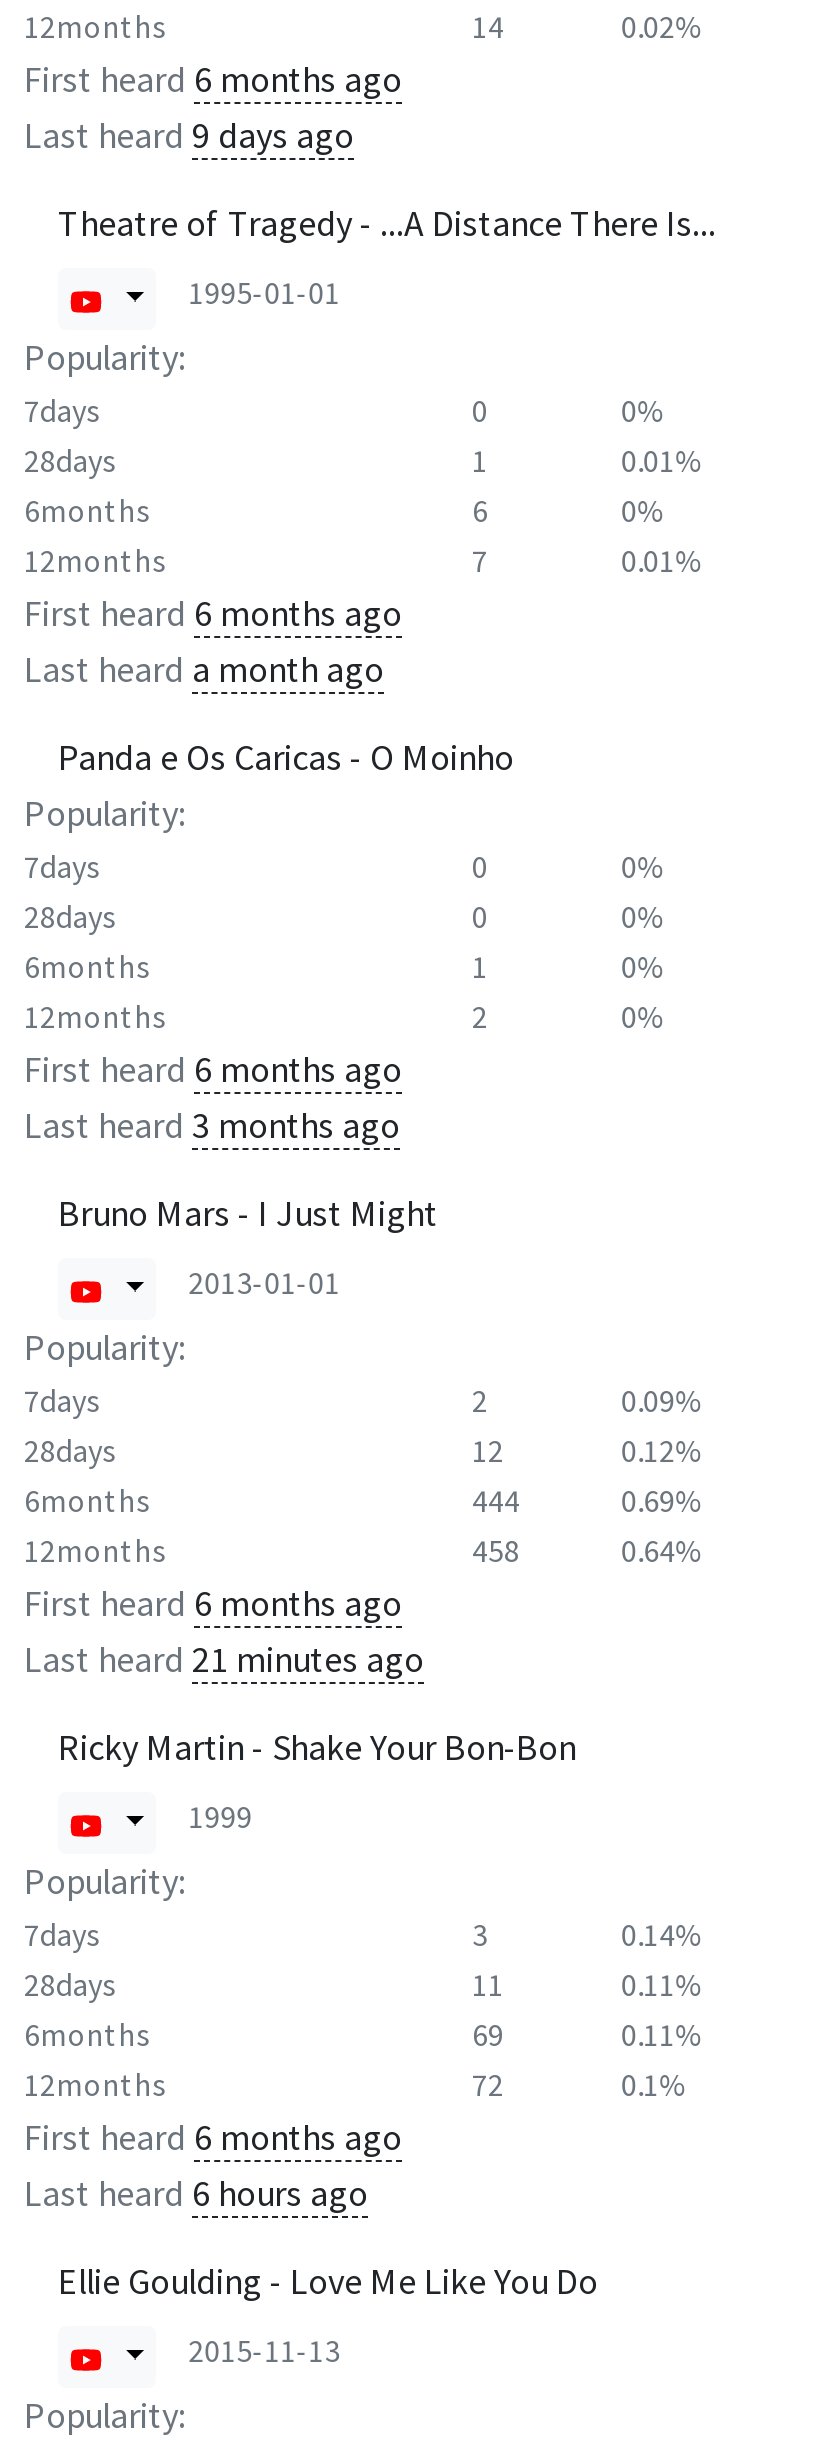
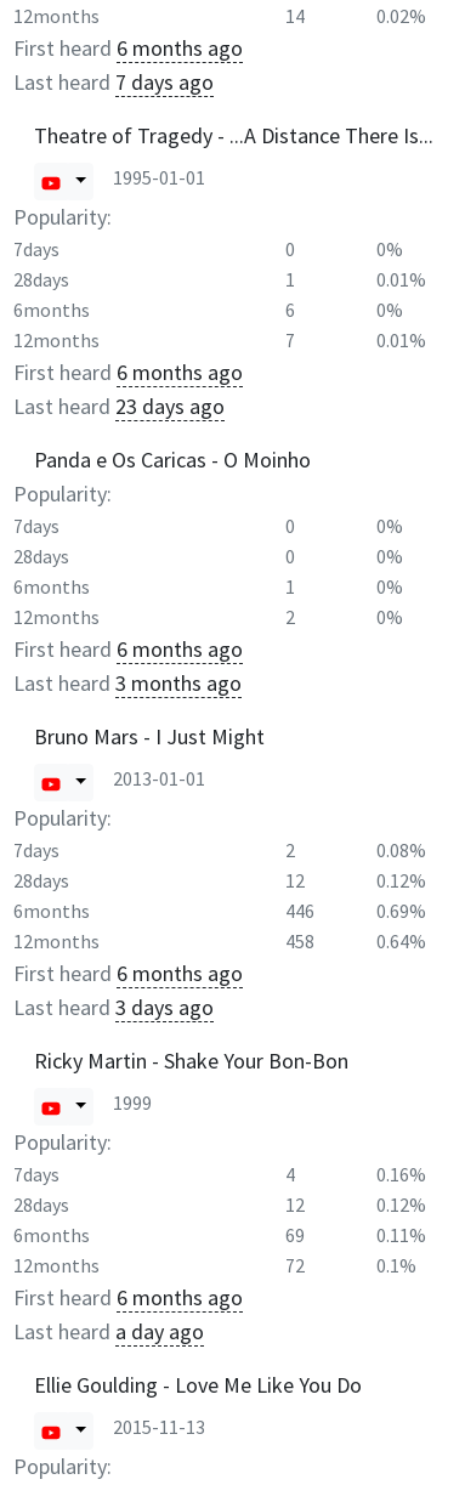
[24,112,354,158] Last heard 9 days ago -> [13,68,214,96] Last heard 7 days ago
[24,646,384,692] Last heard a month ago -> [13,392,225,420] Last heard 23 days ago
[621,1382,703,1420] 0.09% -> [376,839,426,862] 0.08%
[472,1482,520,1520] 444 -> [285,900,314,923] 446
[24,1636,424,1682] Last heard 21 minutes ago -> [13,993,214,1021] Last heard 3 days ago
[472,1916,488,1954] 3 -> [285,1163,295,1186] 4
[621,1916,703,1954] 0.14% -> [376,1163,426,1186] 0.16%
[472,1966,504,2004] 11 -> [285,1194,305,1217] 12
[621,1966,703,2004] 0.11% -> [376,1194,426,1217] 0.12%
[24,2170,368,2216] Last heard 6 hours ago -> [13,1317,204,1345] Last heard a day ago

